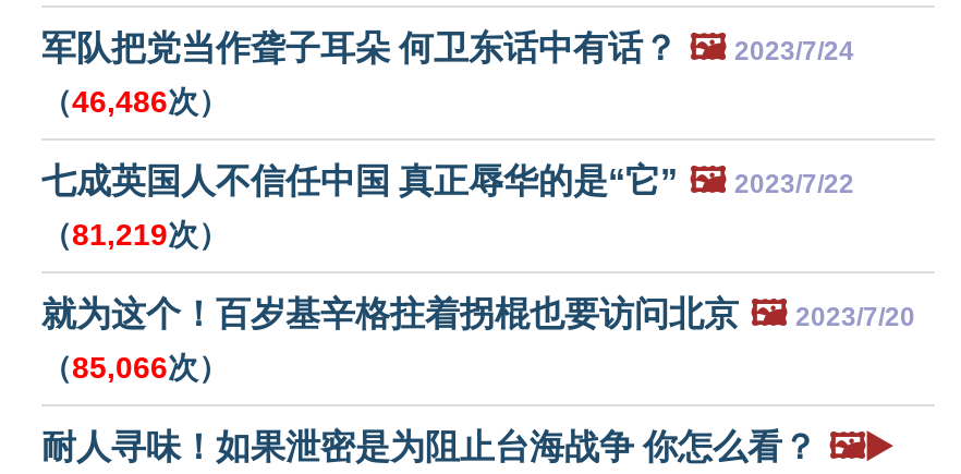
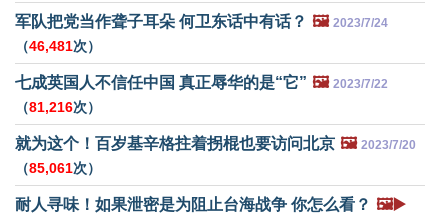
[41,84,229,119] （46,486次） -> [15,38,101,54] （46,481次）
[41,217,229,252] （81,219次） -> [15,99,101,115] （81,216次）
[41,350,229,385] （85,066次） -> [15,160,101,176] （85,061次）

